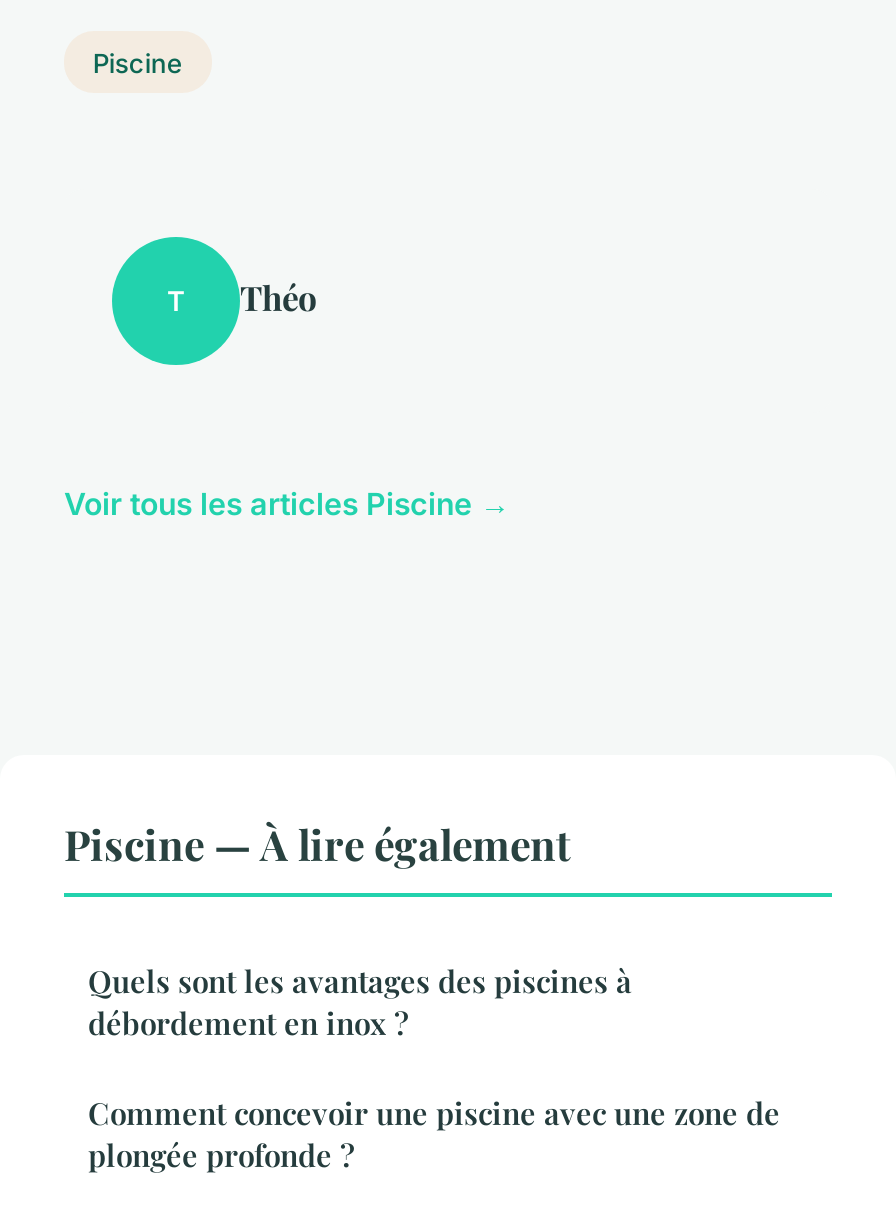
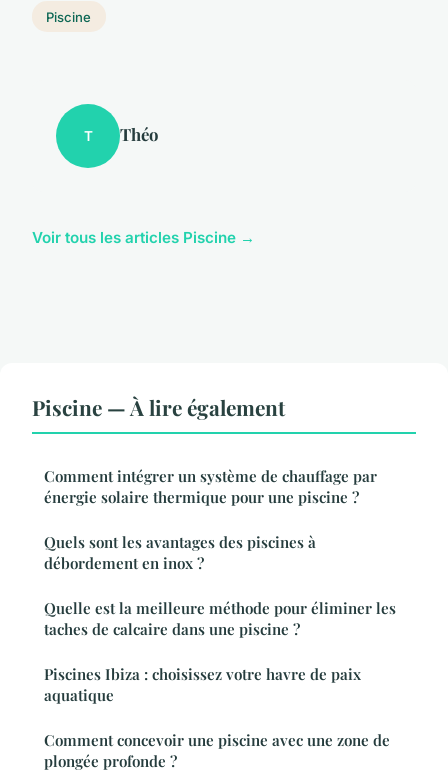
none -> [44,466,377,507] Comment intégrer un système de chauffage par | énergie solaire thermique pour une piscine ?
none -> [44,598,396,705] Quelle est la meilleure méthode pour éliminer les | taches de calcaire dans une piscine ? | Piscines Ibiza : choisissez votre havre de paix | aquatique

